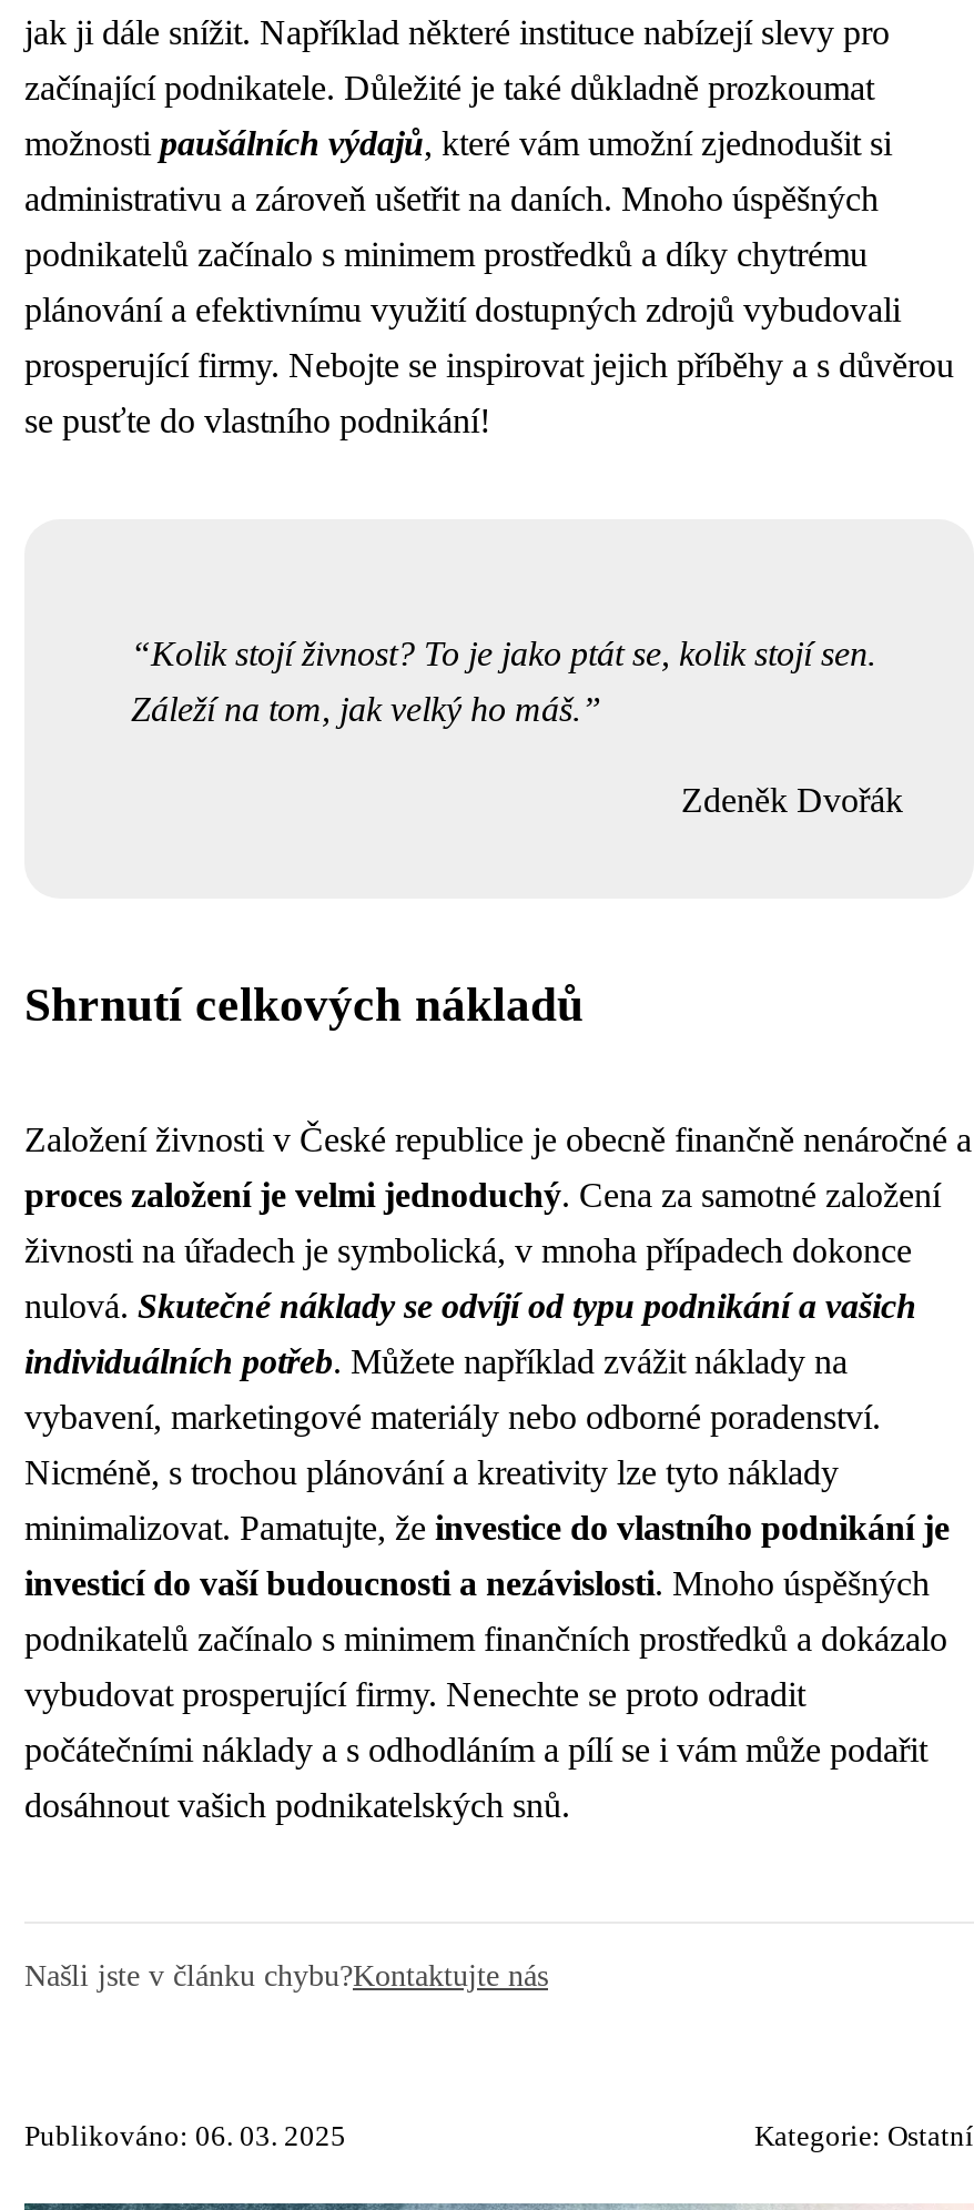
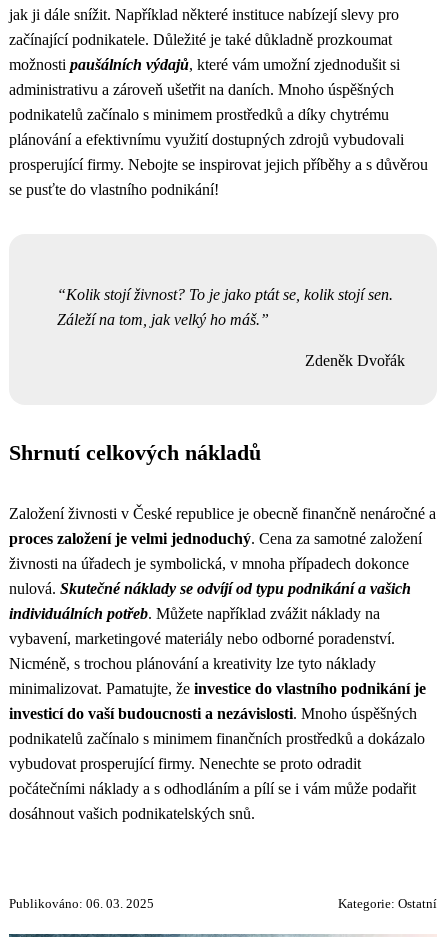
[24,1957,548,1993] Našli jste v článku chybu?Kontaktujte nás -> none

